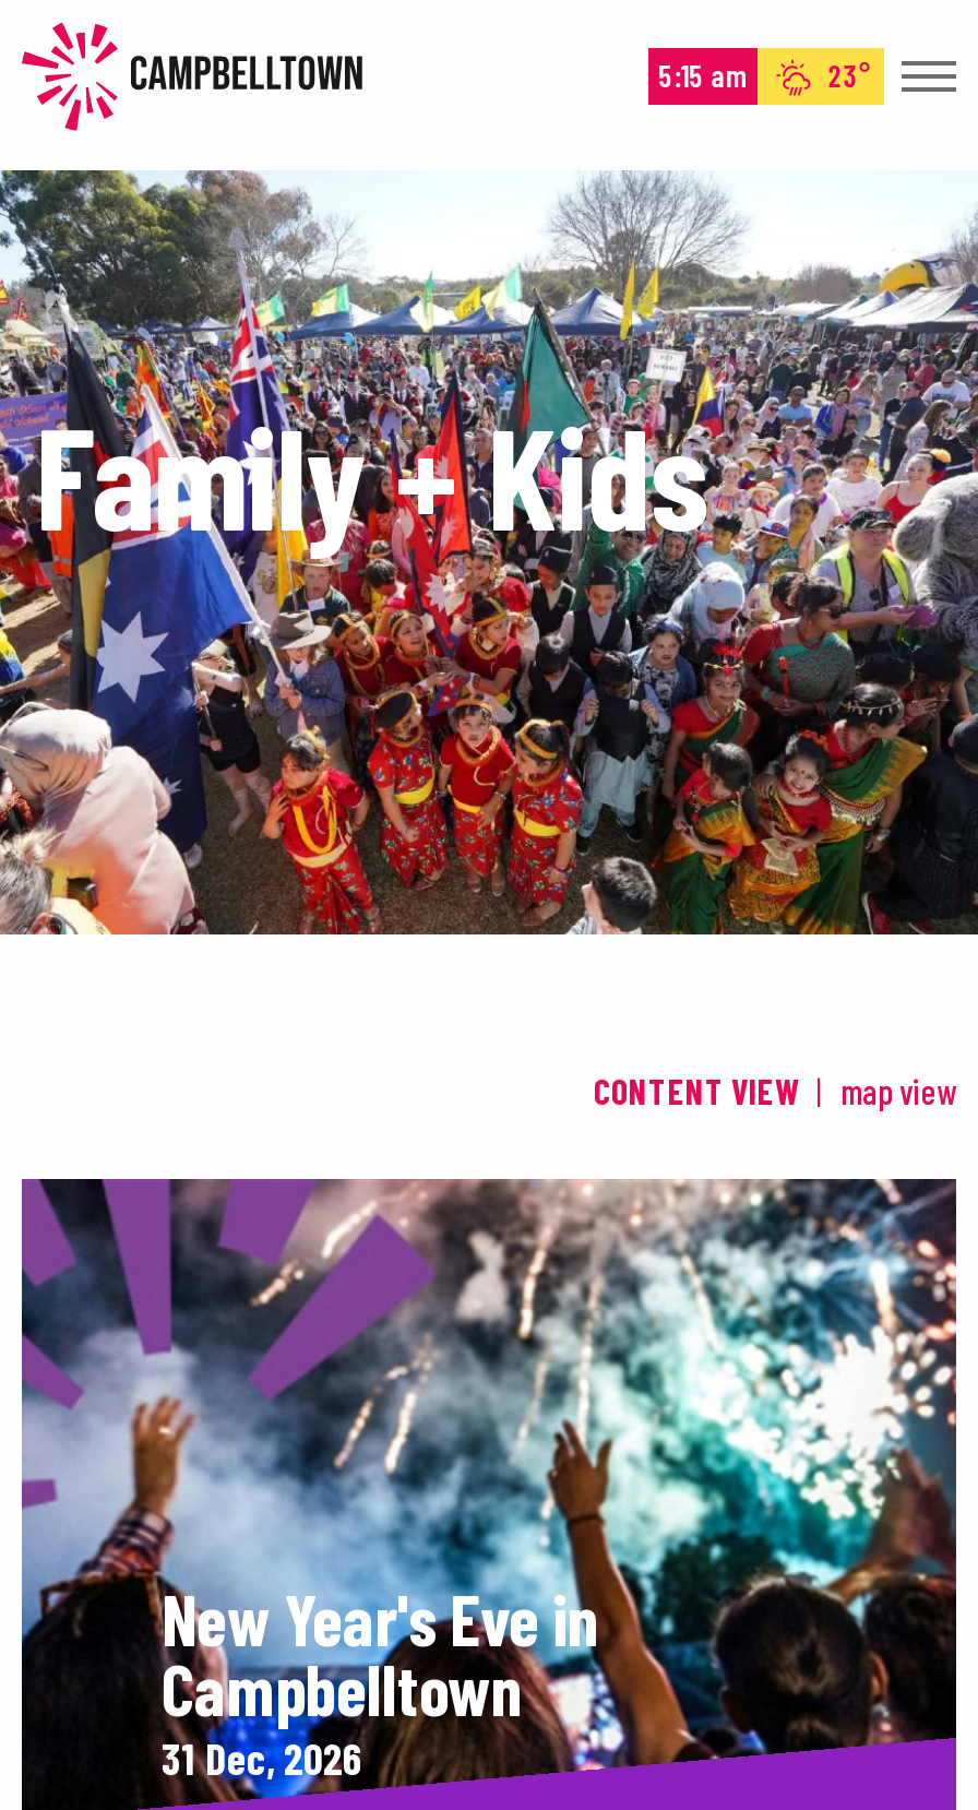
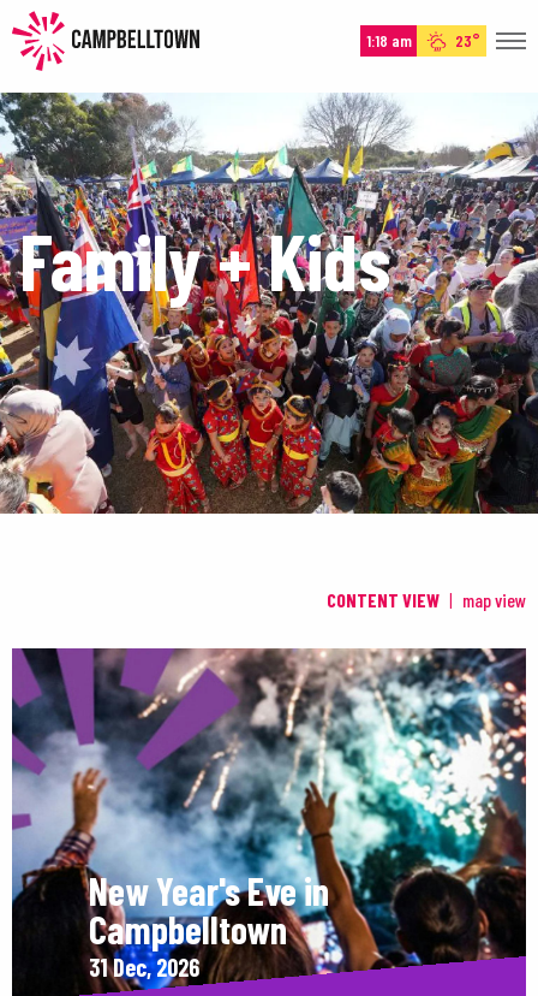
[658,57,748,94] 5:15 am -> [366,30,411,51] 1:18 am

